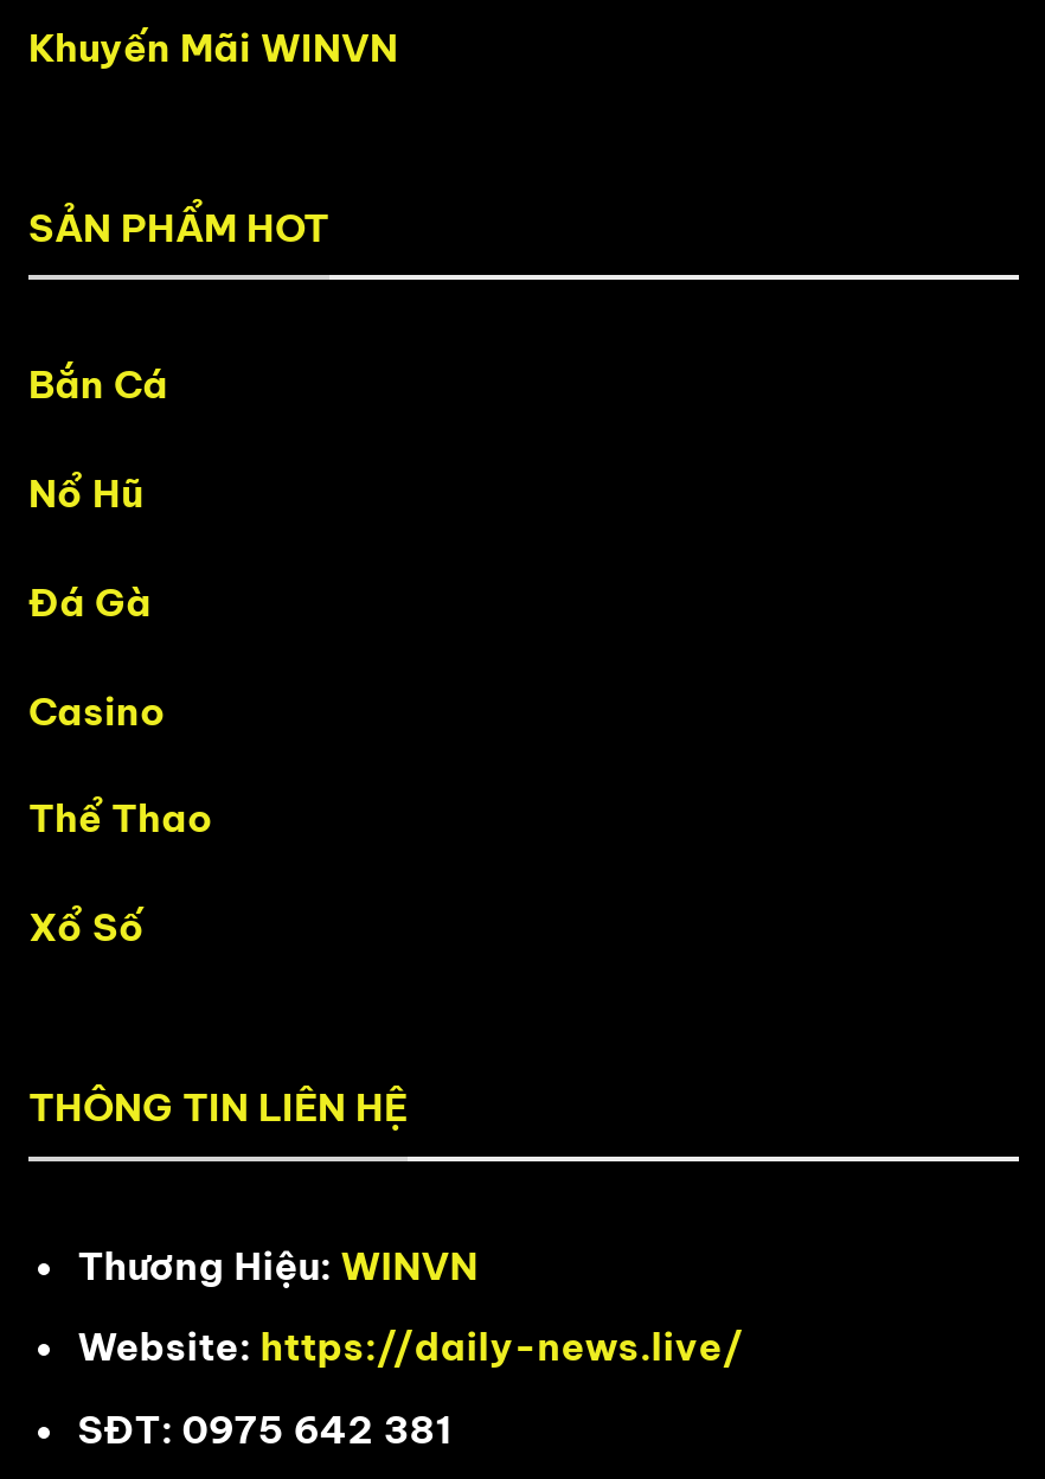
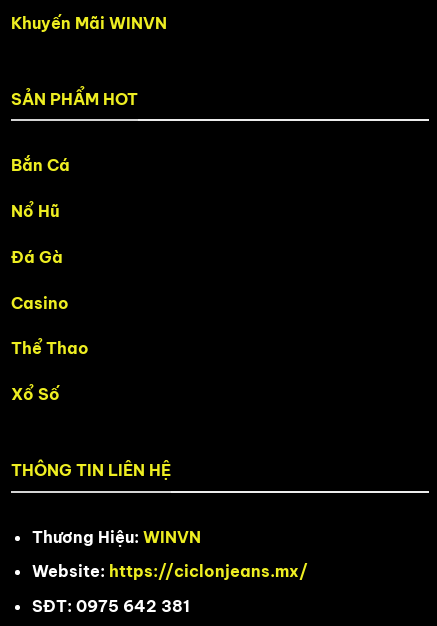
[78,1323,744,1370] Website: https://daily-news.live/ -> [32,561,308,581] Website: https://ciclonjeans.mx/

